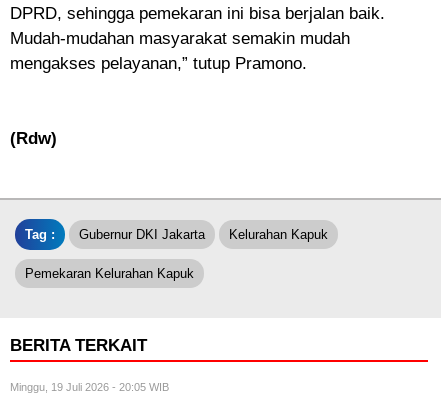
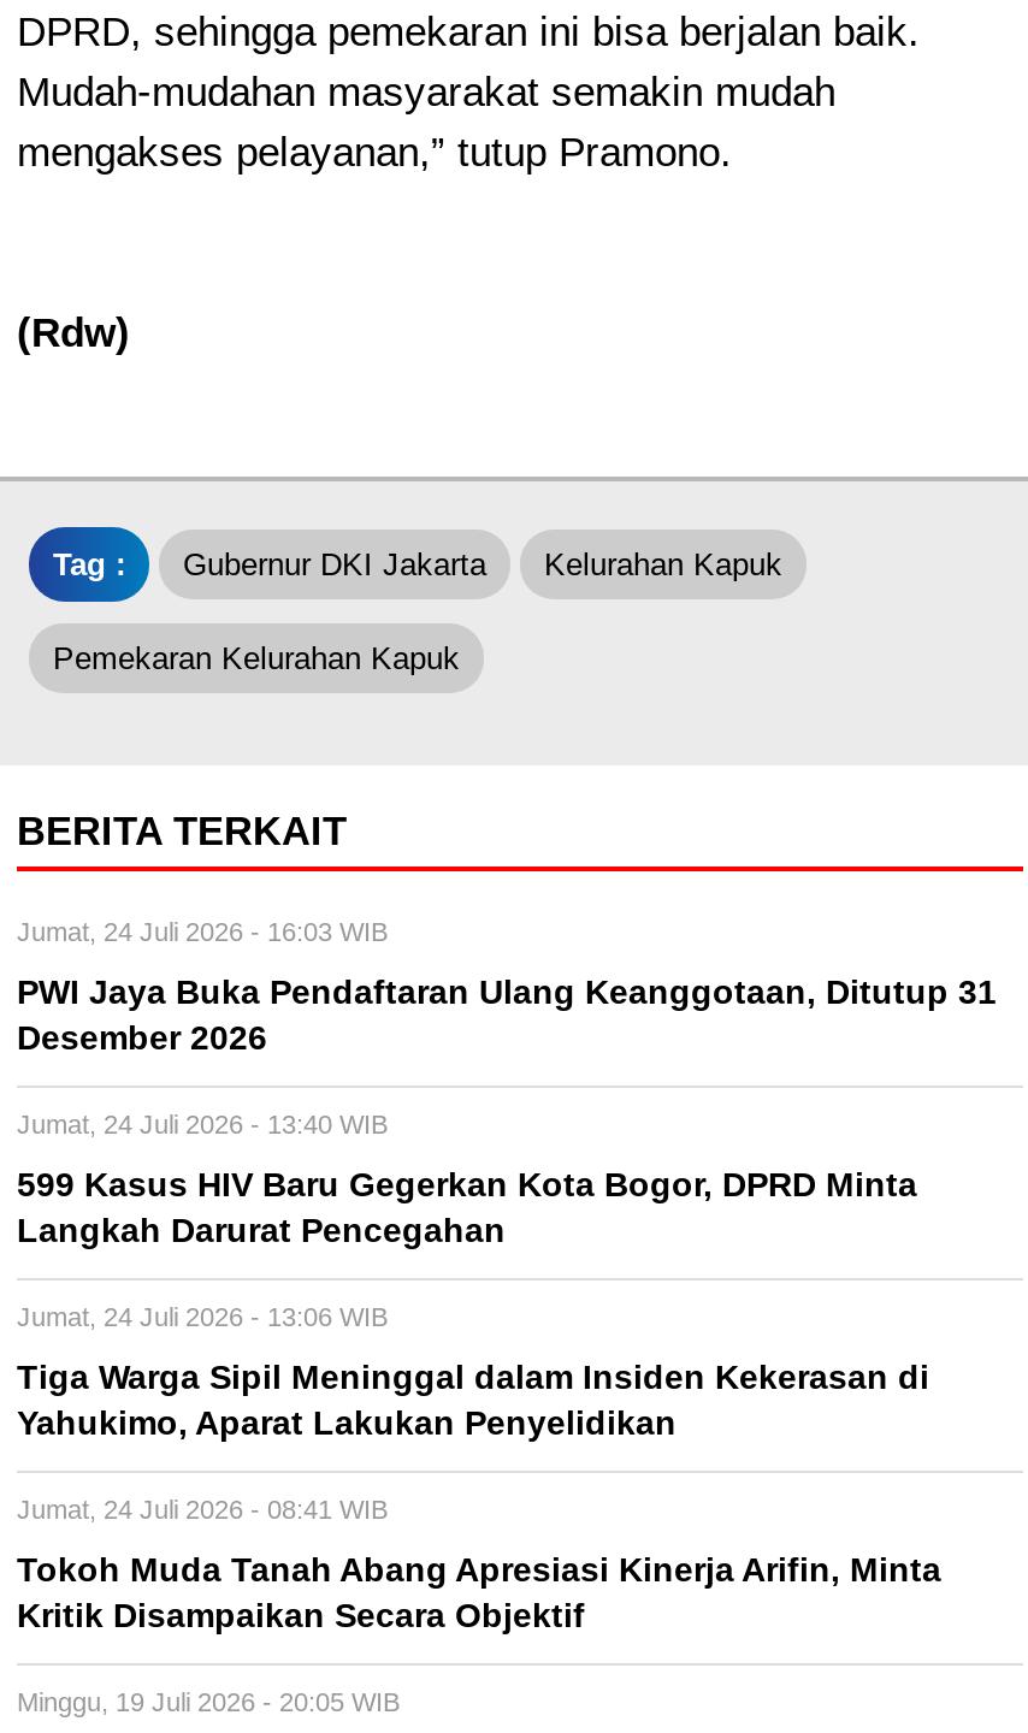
none -> [17,917,997,1634] Jumat, 24 Juli 2026 - 16:03 WIB | PWI Jaya Buka Pendaftaran Ulang Keanggotaan, Ditutup 31 | Desember 2026 | Jumat, 24 Juli 2026 - 13:40 WIB | 599 Kasus HIV Baru Gegerkan Kota Bogor, DPRD Minta | Langkah Darurat Pencegahan | Jumat, 24 Juli 2026 - 13:06 WIB | Tiga Warga Sipil Meninggal dalam Insiden Kekerasan di | Yahukimo, Aparat Lakukan Penyelidikan | Jumat, 24 Juli 2026 - 08:41 WIB | Tokoh Muda Tanah Abang Apresiasi Kinerja Arifin, Minta | Kritik Disampaikan Secara Objektif

